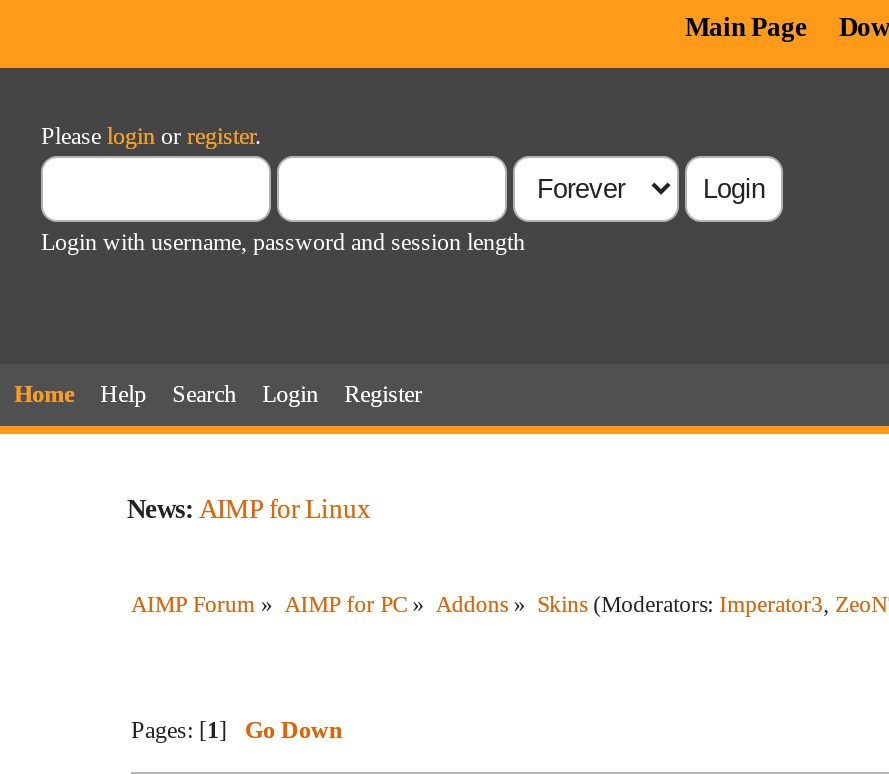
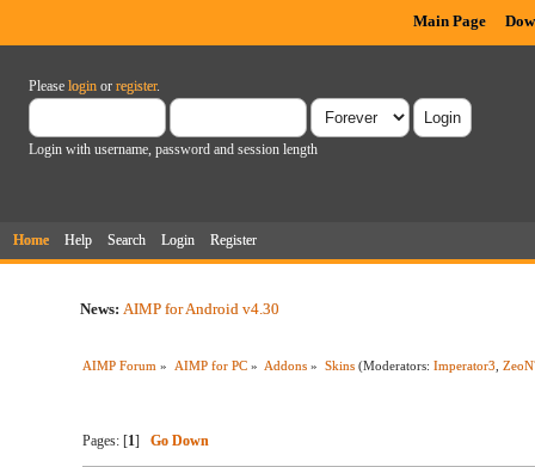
[127,494,371,524] News: AIMP for Linux -> [80,300,279,318] News: AIMP for Android v4.30

